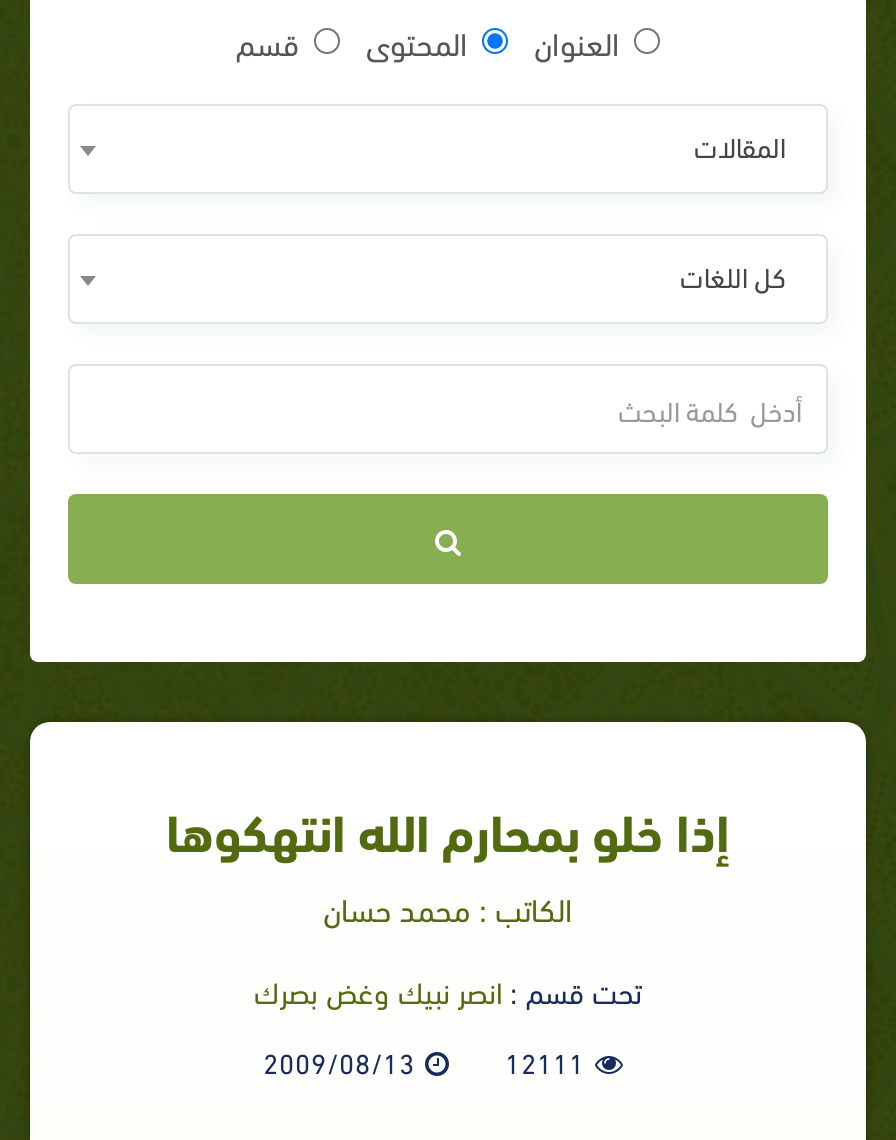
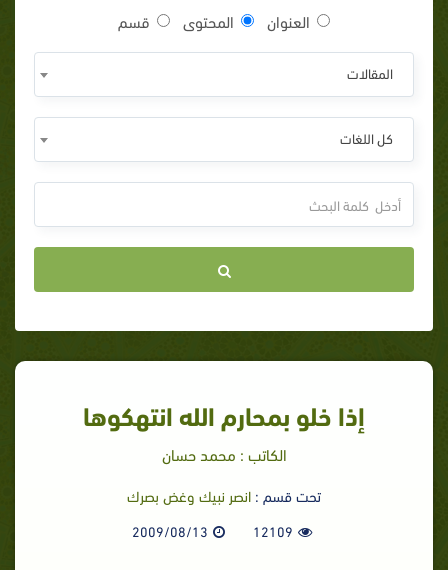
[505,1040,585,1082] 12111 -> [252,520,292,541] 12109

